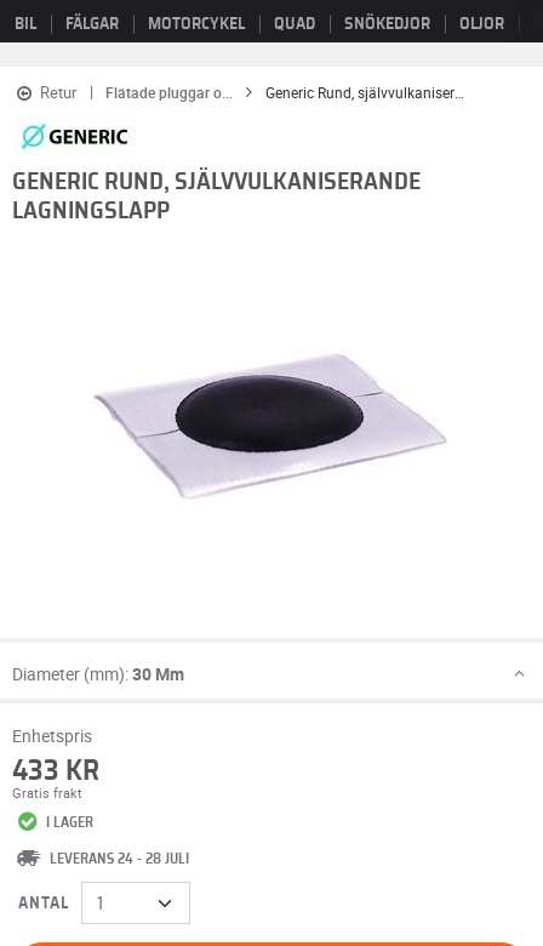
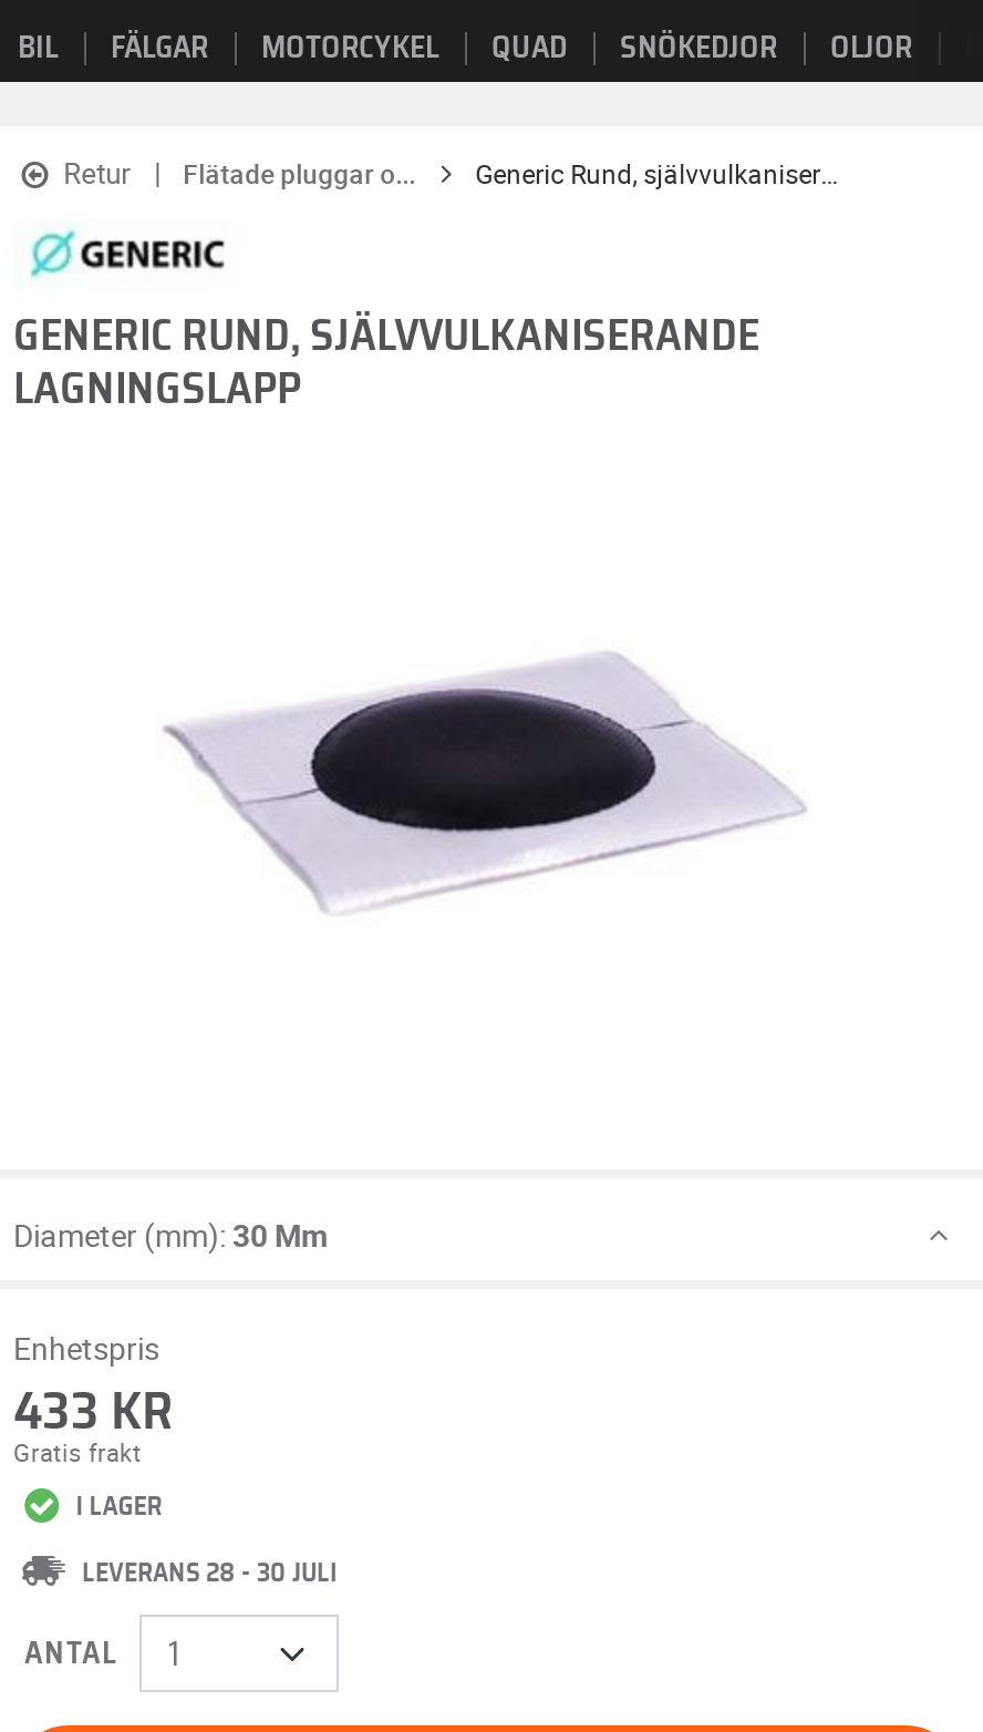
[50,851,189,866] LEVERANS 24 - 28 JULI -> [82,1559,337,1586] LEVERANS 28 - 30 JULI

